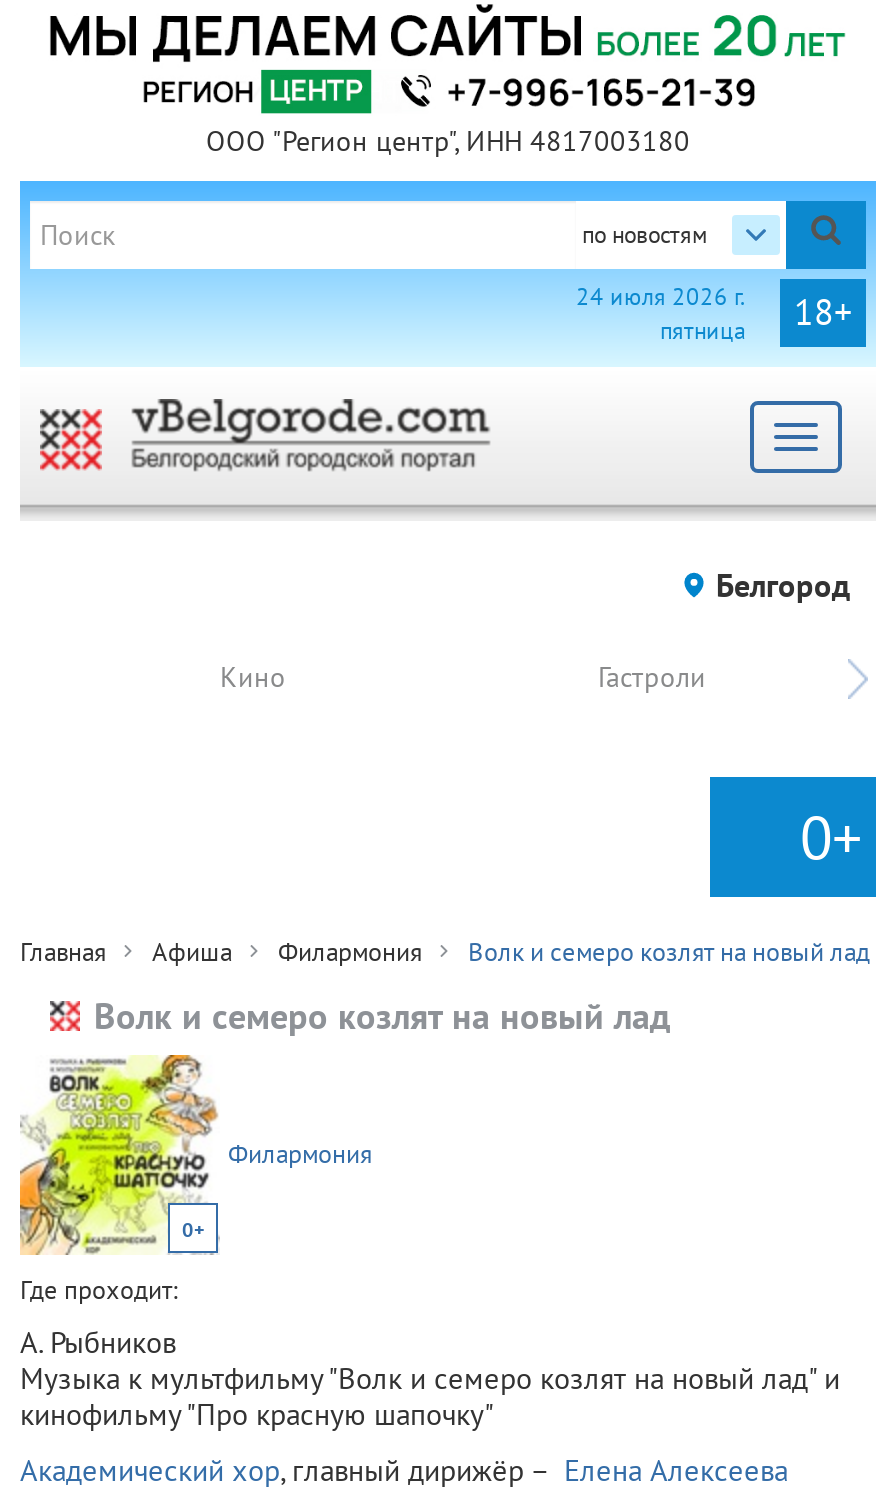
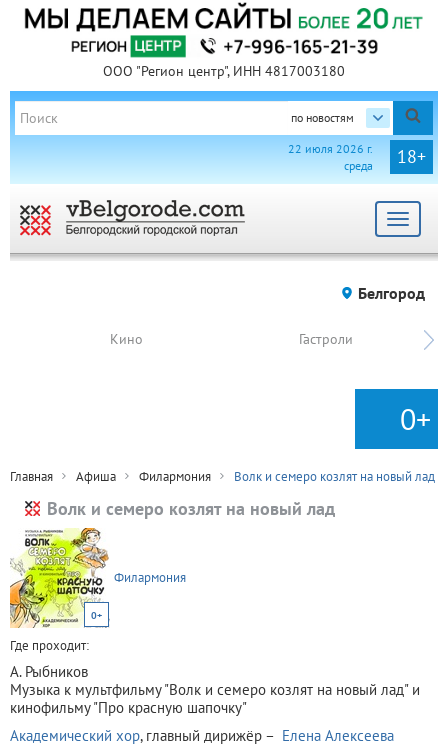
[576,281,746,345] 24 июля 2026 г. | пятница -> [288,141,373,173] 22 июля 2026 г. | среда

